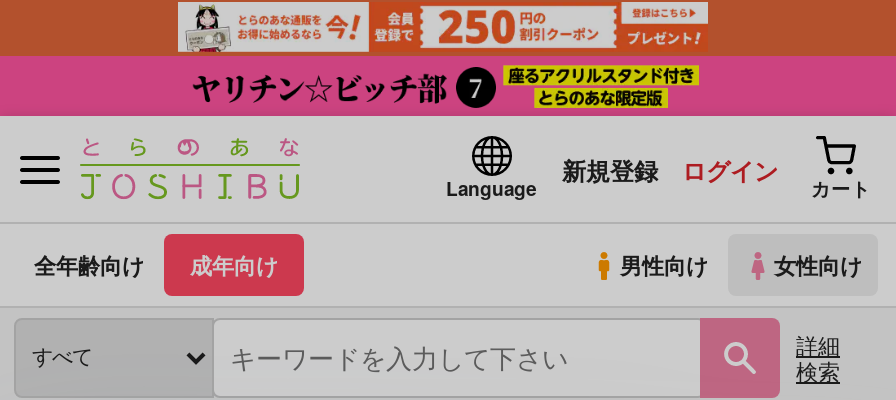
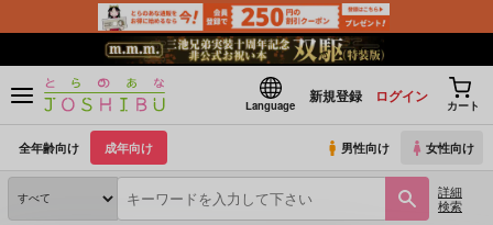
[6,54,890,118] [image] -> [3,32,490,67] [image]

